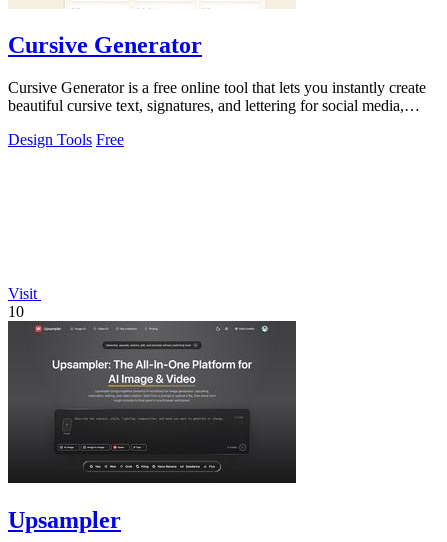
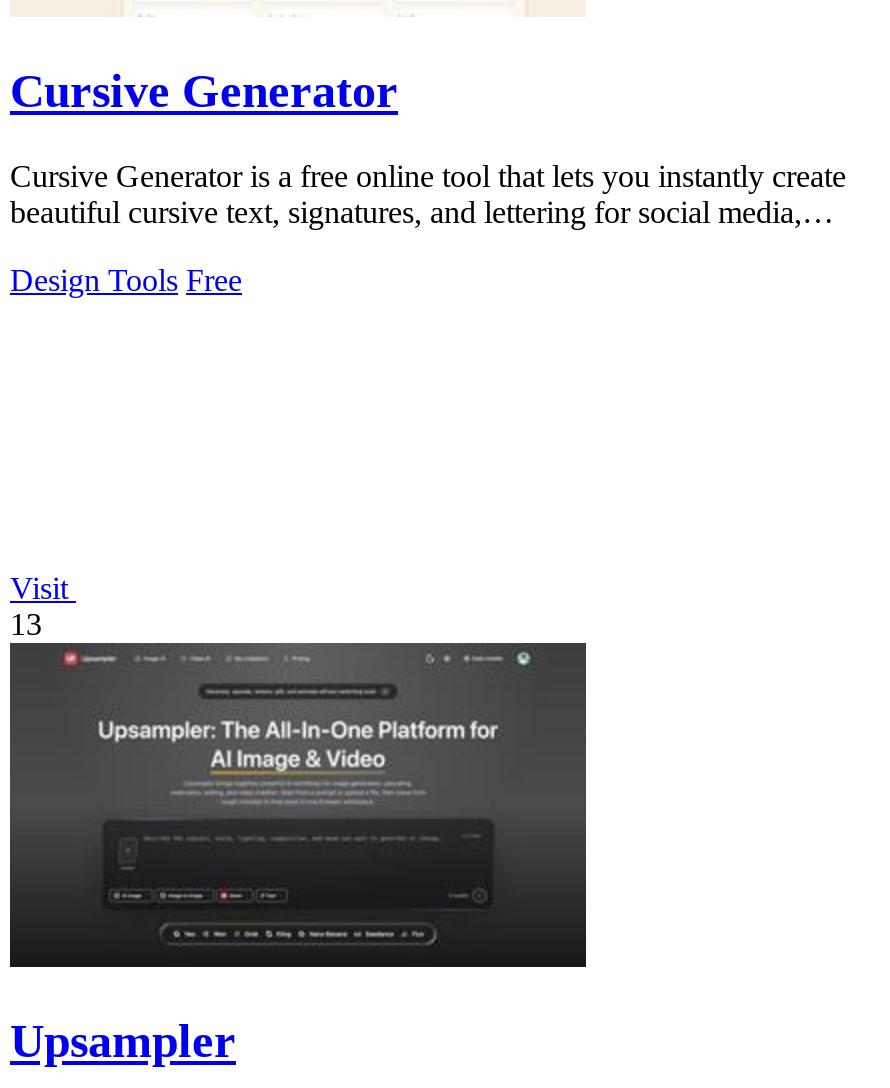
[8,303,24,320] 10 -> [10,607,42,641] 13

